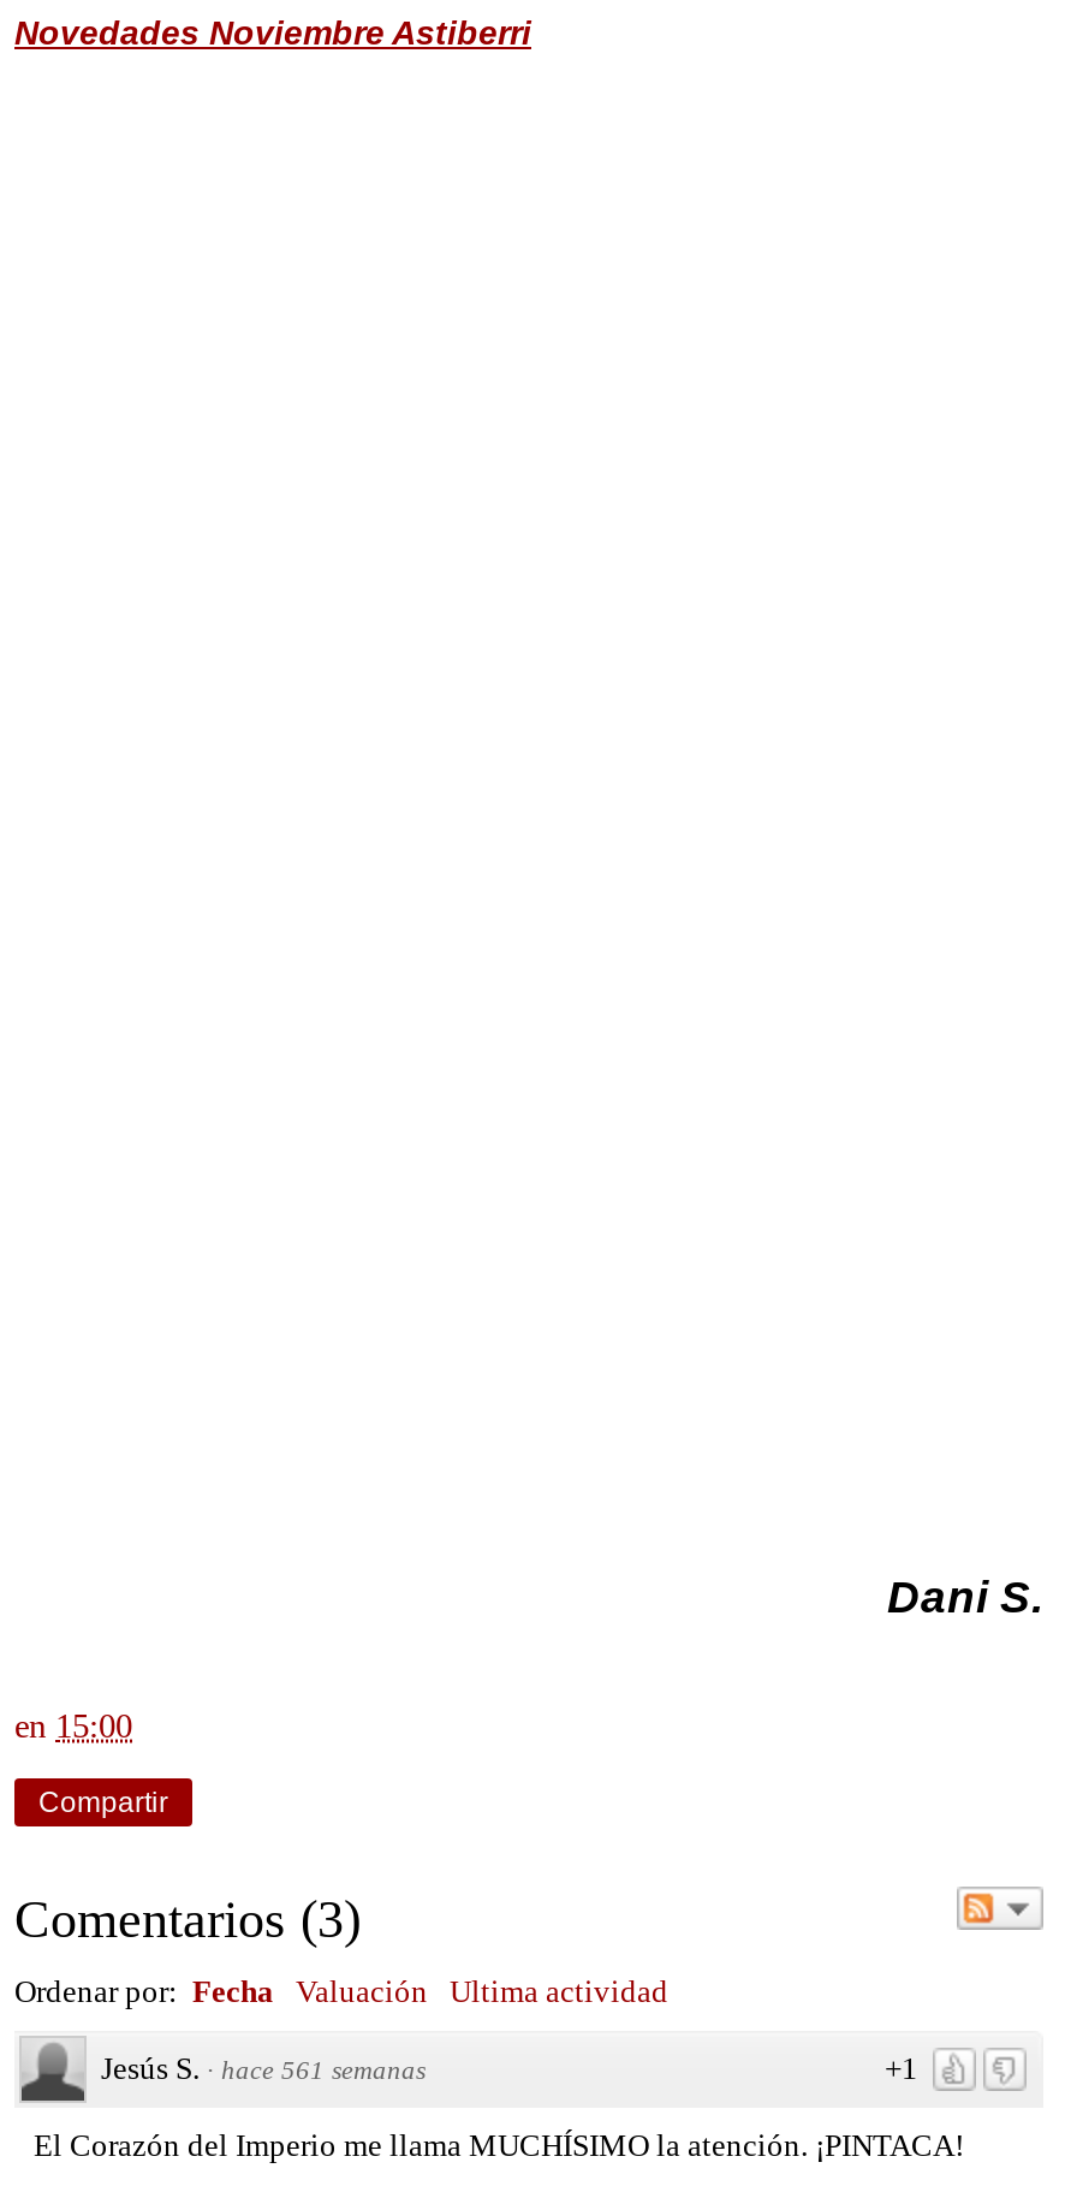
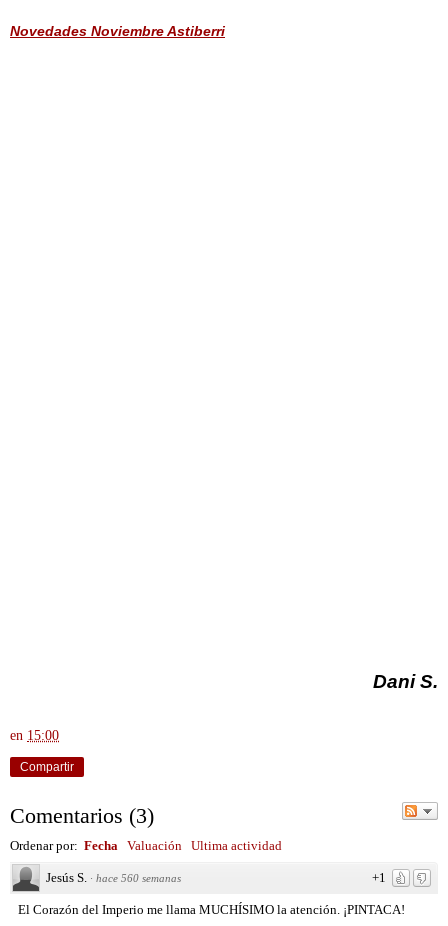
[101,2050,426,2086] Jesús S. · hace 561 semanas -> [46,870,181,885] Jesús S. · hace 560 semanas

